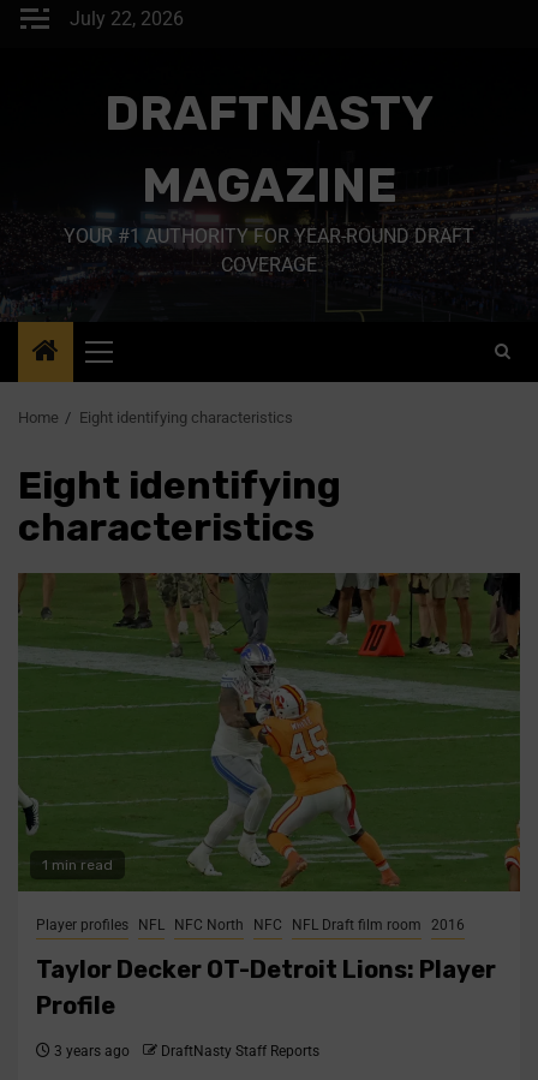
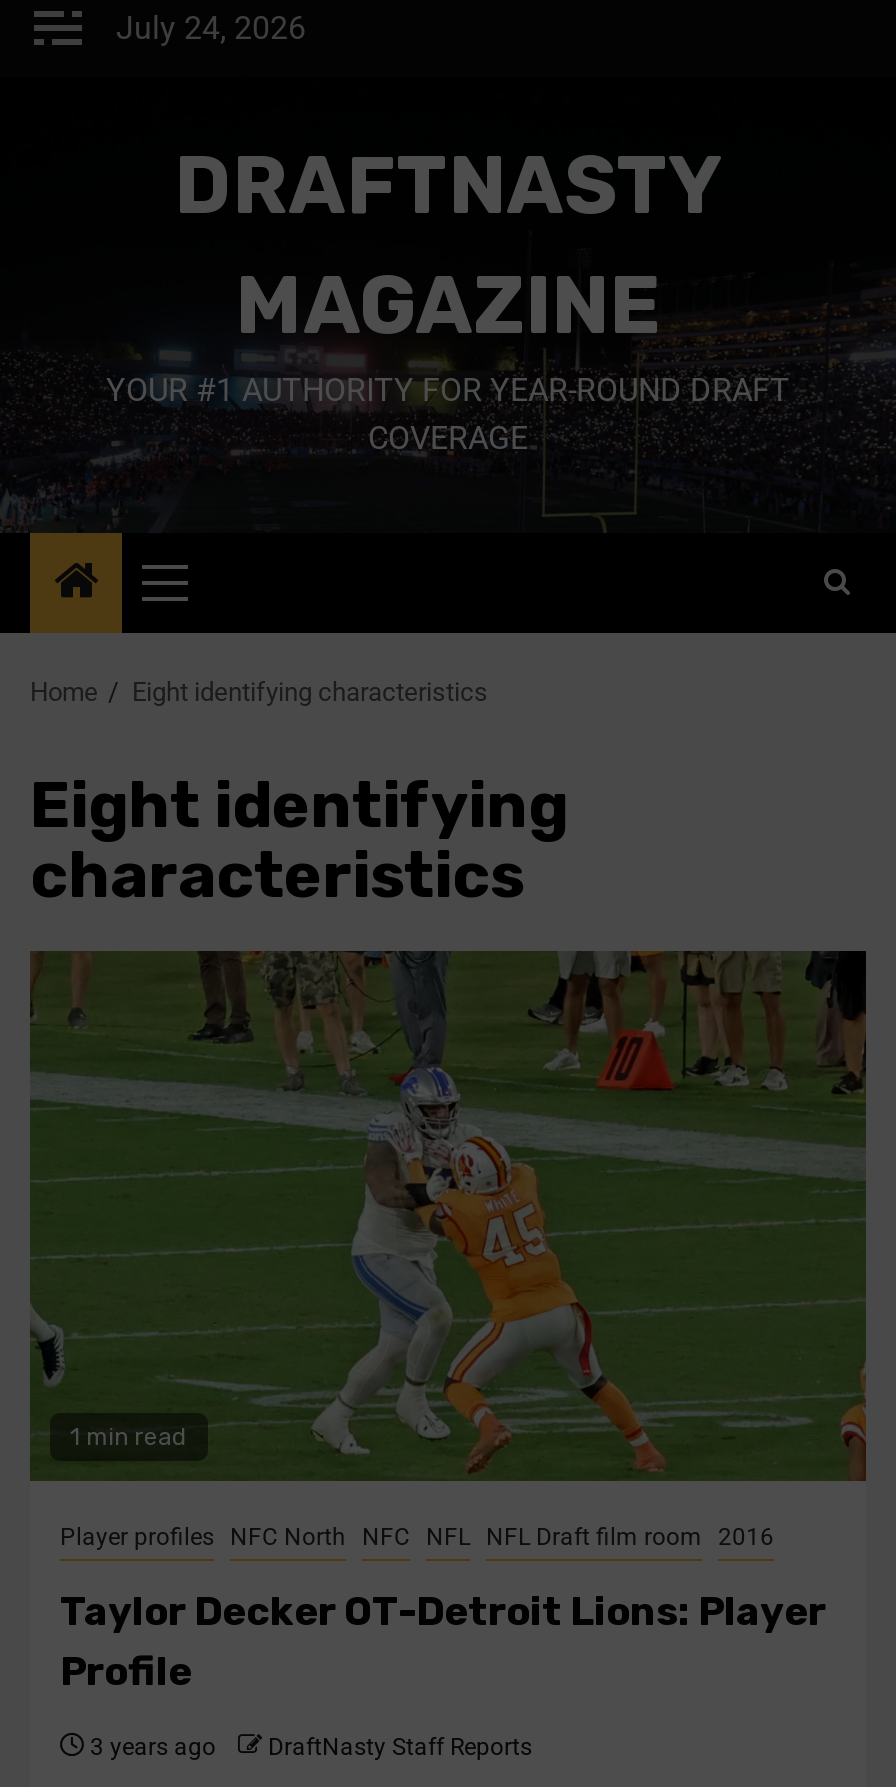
[70,7,184,30] July 22, 2026 -> [116,9,306,47] July 24, 2026
[36,917,465,933] Player profiles NFL NFC North NFC NFL Draft film room 2016 -> [60,1523,774,1551] Player profiles NFC North NFC NFL NFL Draft film room 2016

